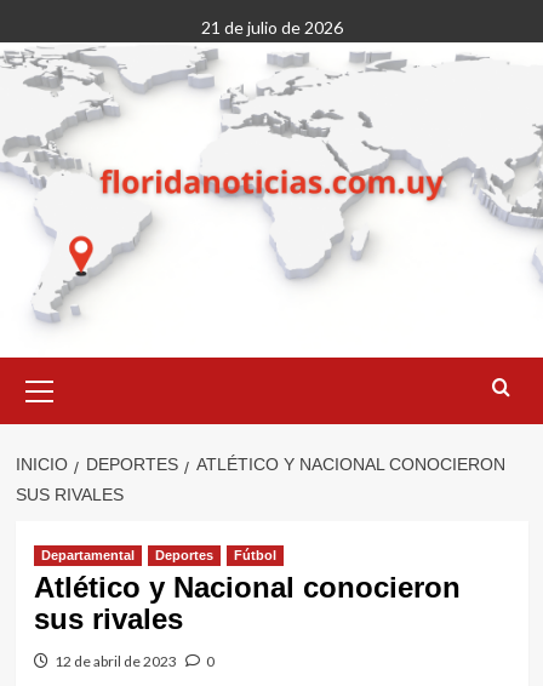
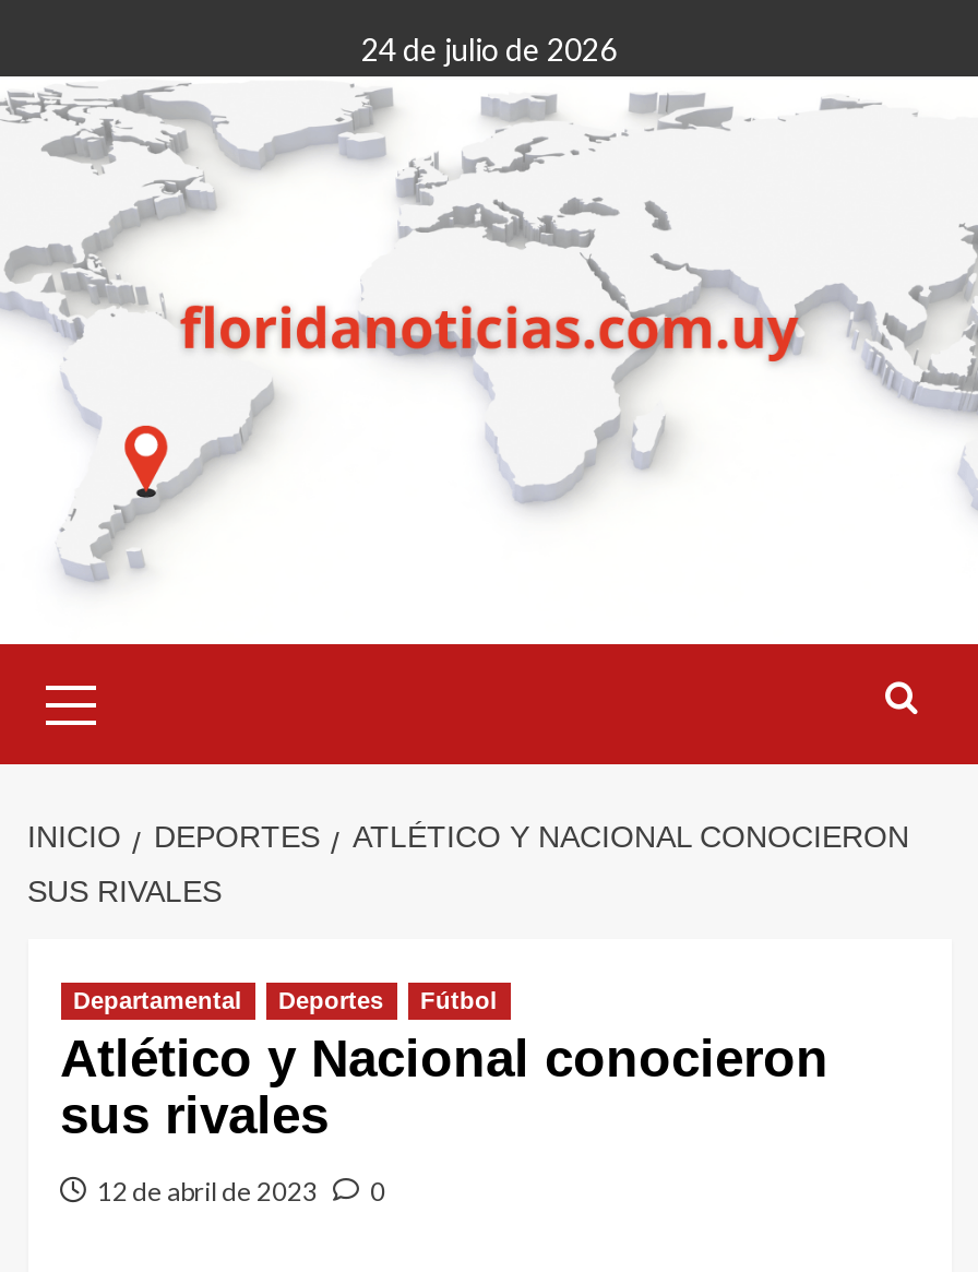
[201,17,342,38] 21 de julio de 2026 -> [361,31,617,68] 24 de julio de 2026

